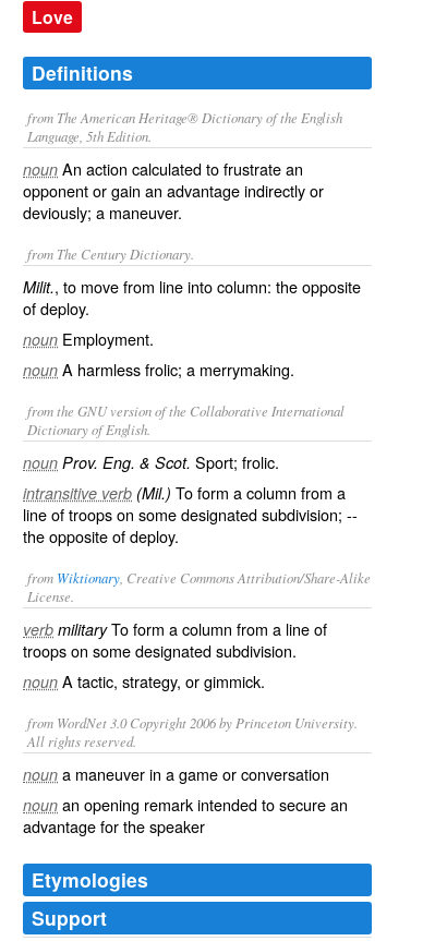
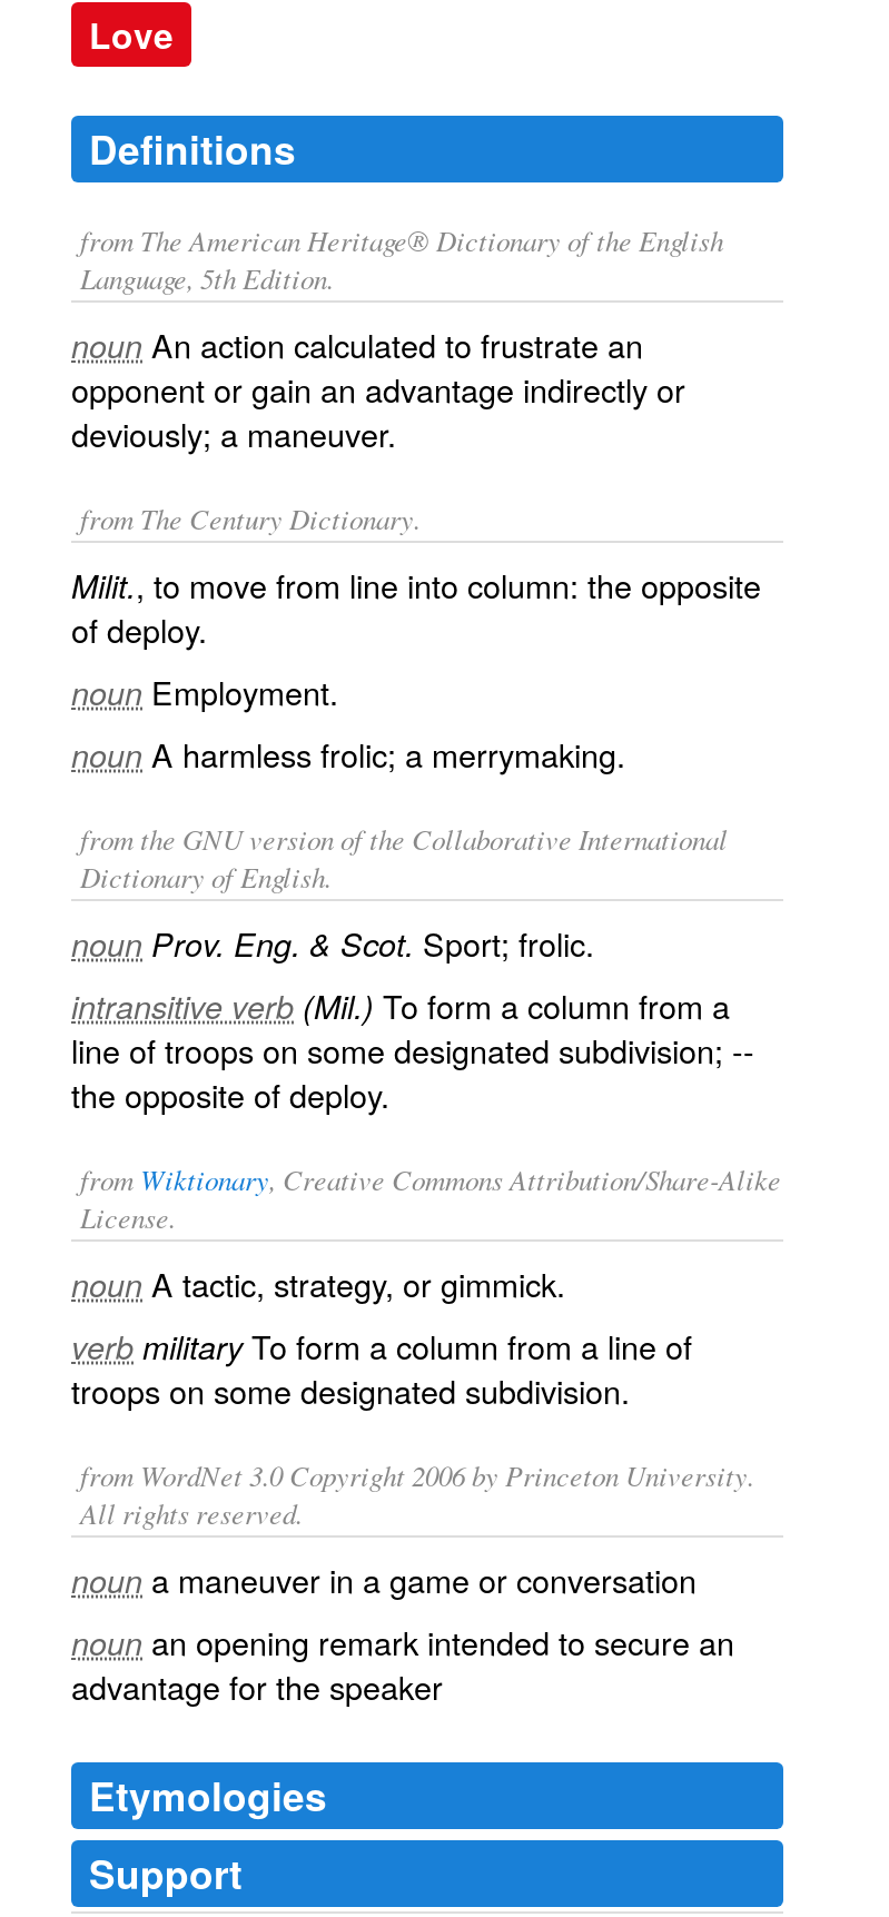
moved [23,617,327,662] -> [71,1322,692,1413]: verb militaryTo form a column from a line of | troops on some designated subdivision.
moved [23,669,265,692] -> [71,1259,565,1306]: noun A tactic, strategy, or gimmick.

